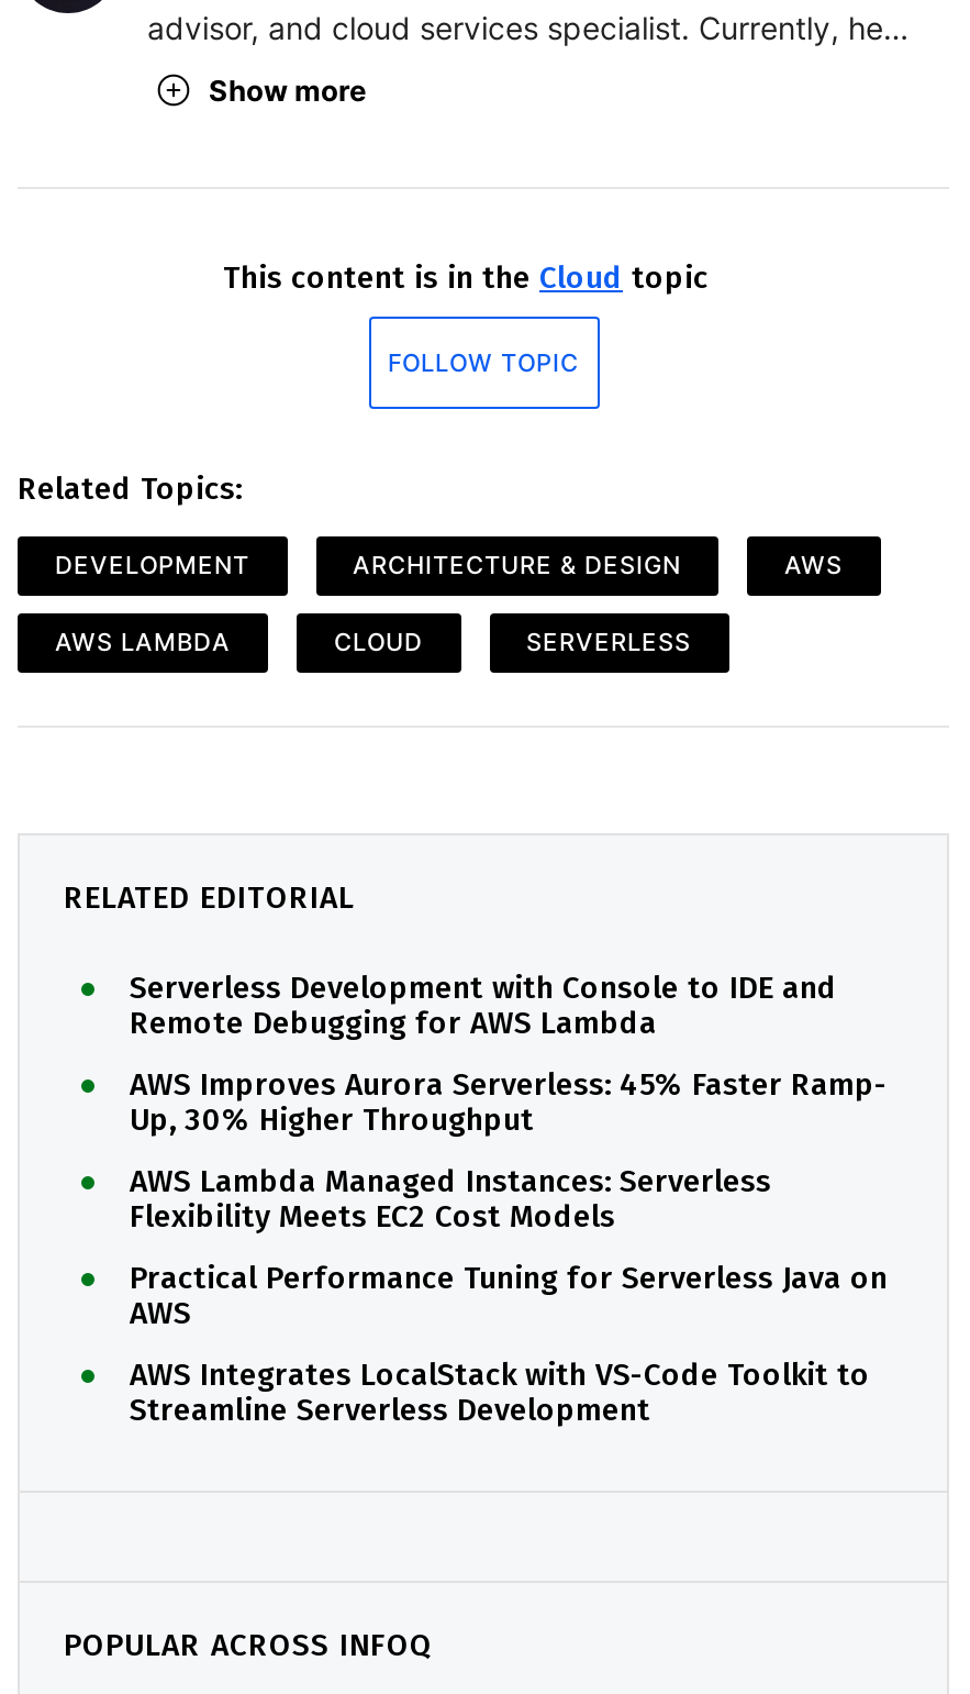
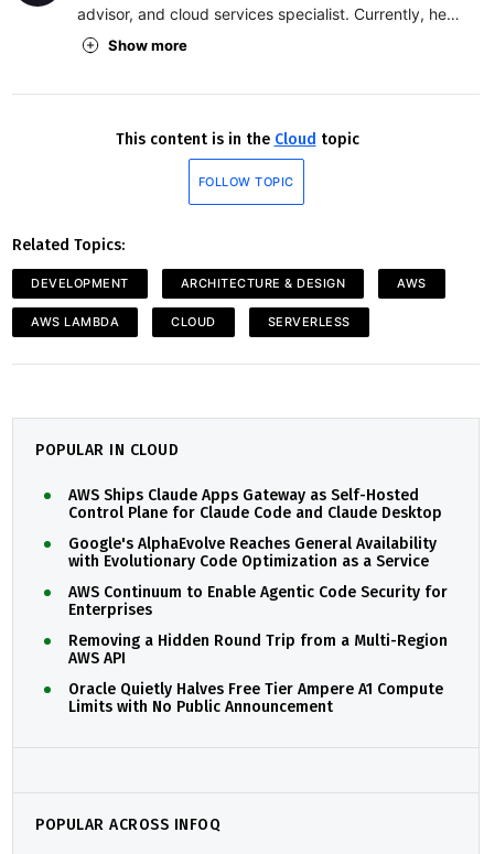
[64,879,355,917] RELATED EDITORIAL -> [35,441,179,459] POPULAR IN CLOUD
[130,969,837,1042] Serverless Development with Console to IDE and | Remote Debugging for AWS Lambda -> [68,486,442,522] AWS Ships Claude Apps Gateway as Self-Hosted | Control Plane for Claude Code and Claude Desktop
[130,1066,888,1139] AWS Improves Aurora Serverless: 45% Faster Ramp- | Up, 30% Higher Throughput -> [68,534,437,571] Google's AlphaEvolve Reaches General Availability | with Evolutionary Code Optimization as a Service
[130,1163,771,1235] AWS Lambda Managed Instances: Serverless | Flexibility Meets EC2 Cost Models -> [68,583,448,619] AWS Continuum to Enable Agentic Code Security for | Enterprises
[130,1260,888,1332] Practical Performance Tuning for Serverless Java on | AWS -> [68,631,448,668] Removing a Hidden Round Trip from a Multi-Region | AWS API
[130,1356,870,1429] AWS Integrates LocalStack with VS-Code Toolkit to | Streamline Serverless Development -> [68,680,443,716] Oracle Quietly Halves Free Tier Ampere A1 Compute | Limits with No Public Announcement

